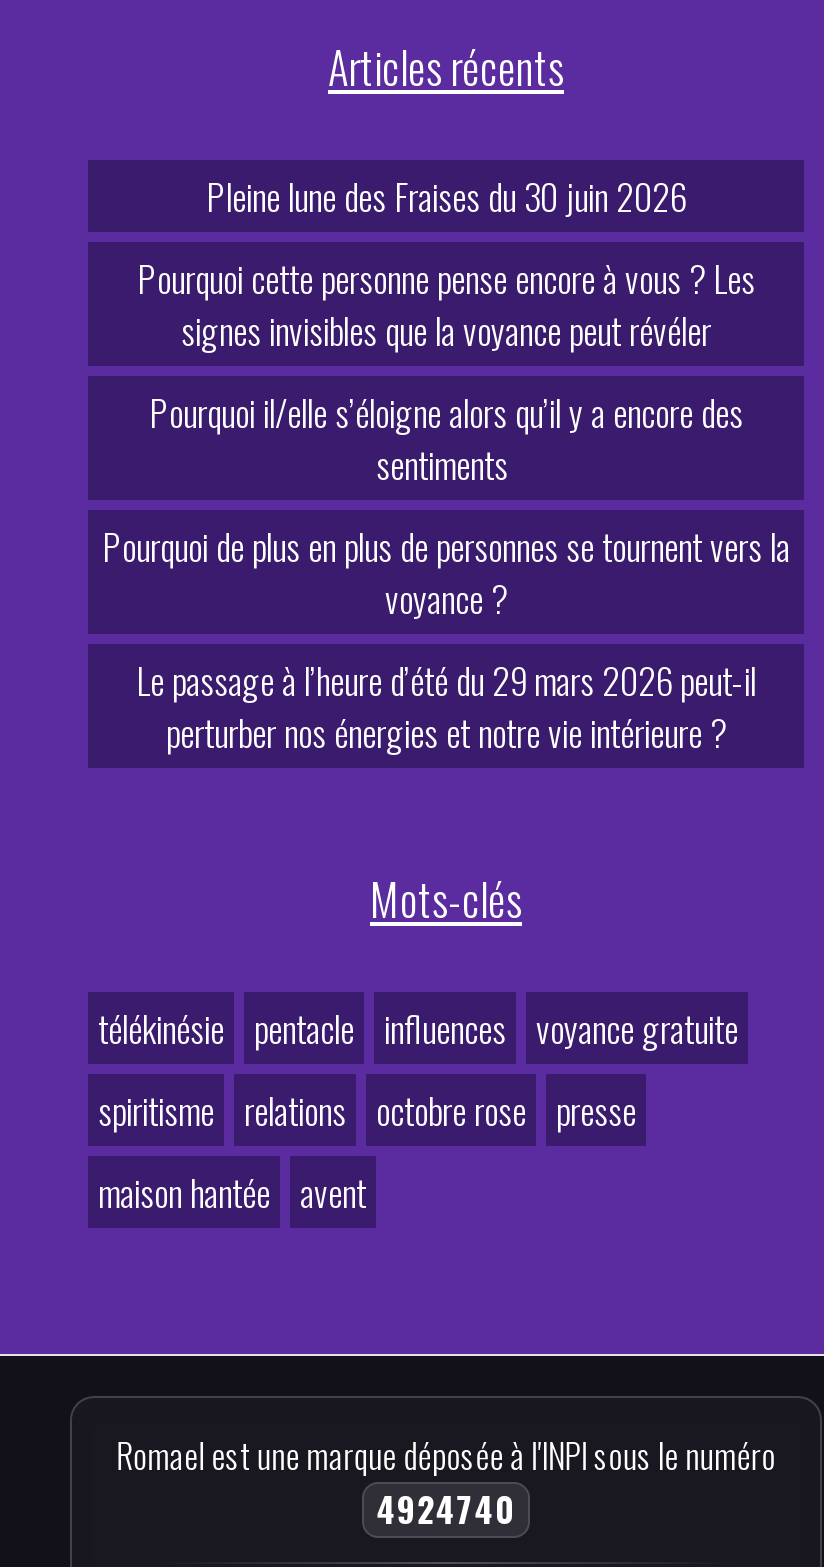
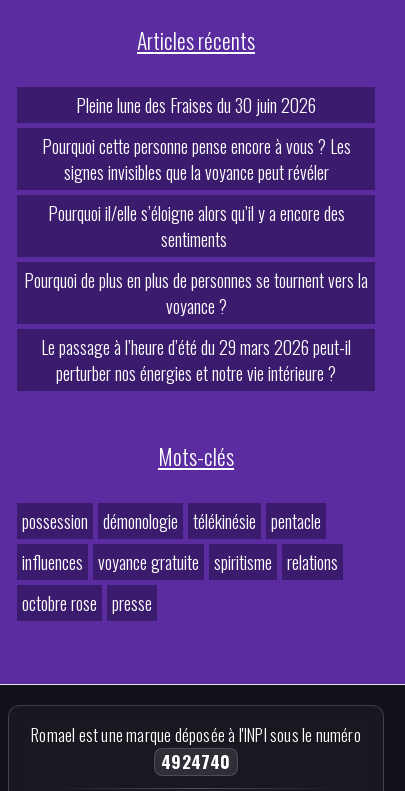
[98,1002,738,1054] télékinésie pentacle influences voyance gratuite -> [22,508,321,534] possession démonologie télékinésie pentacle
[98,1084,636,1136] spiritisme relations octobre rose presse -> [22,549,338,575] influences voyance gratuite spiritisme relations
[98,1166,366,1218] maison hantée avent -> [22,590,152,616] octobre rose presse

